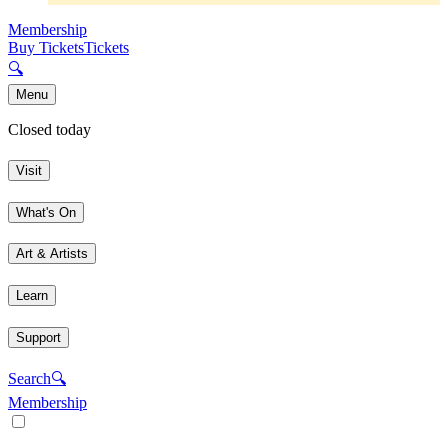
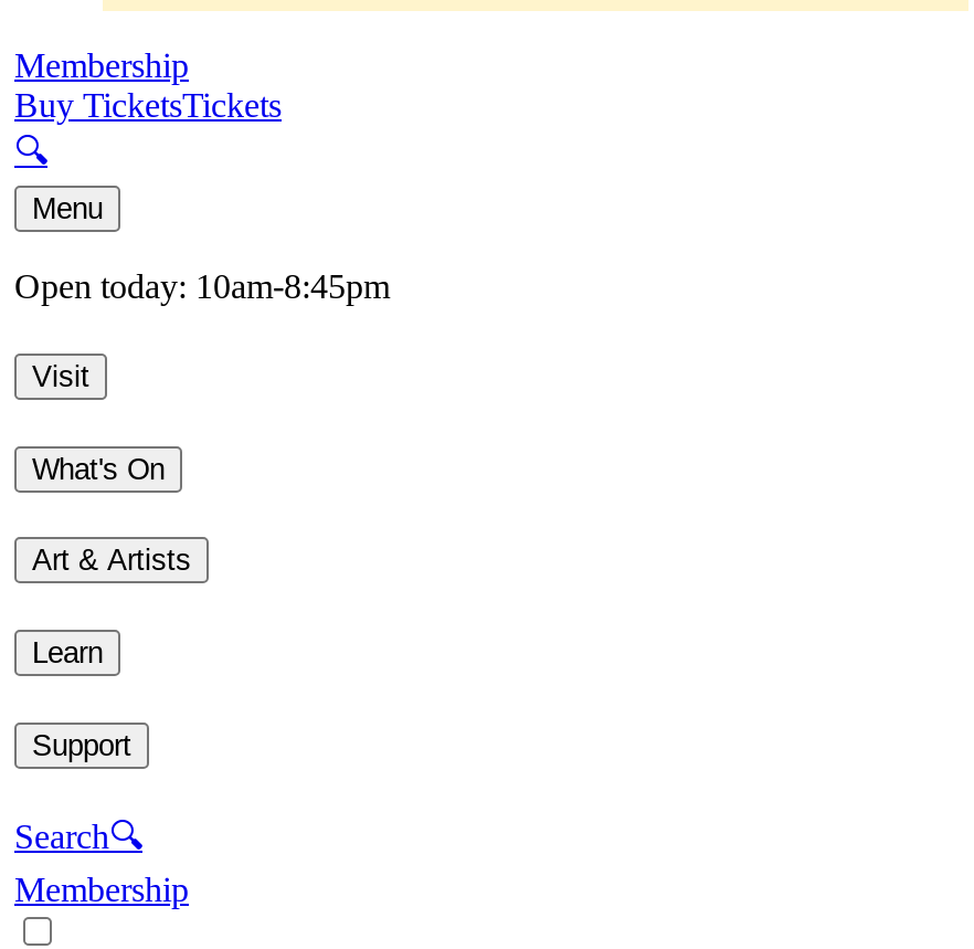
[8,121,91,138] Closed today -> [14,268,390,306] Open today: 10am-8:45pm

